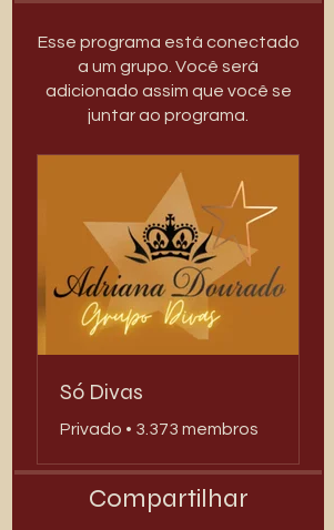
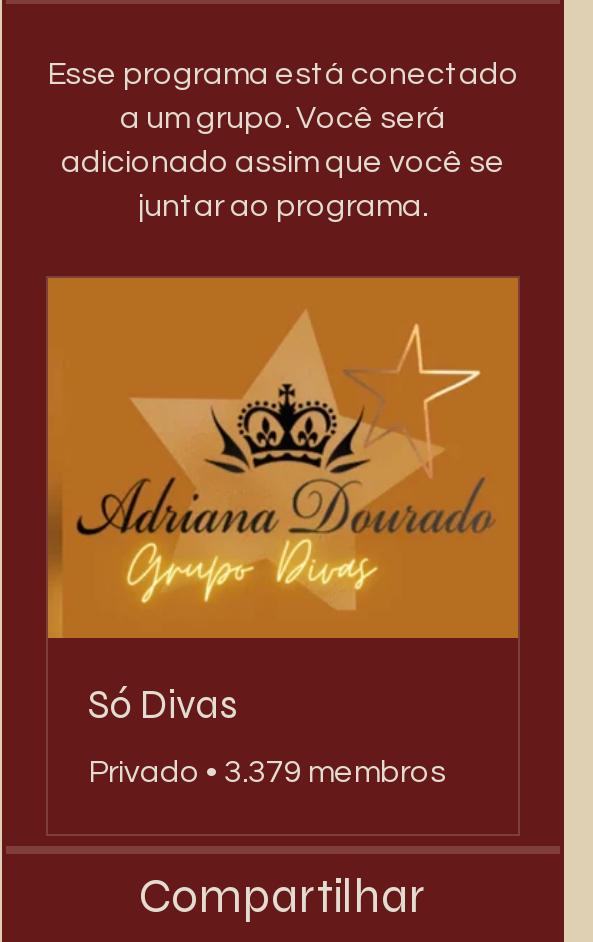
[60,421,259,439] Privado • 3.373 membros -> [88,757,446,789] Privado • 3.379 membros

